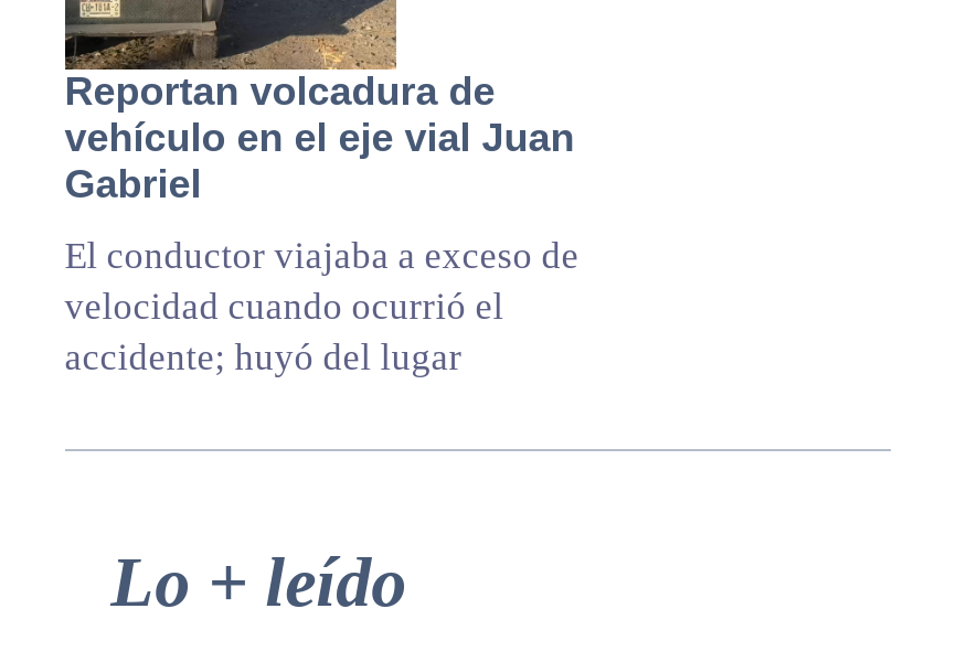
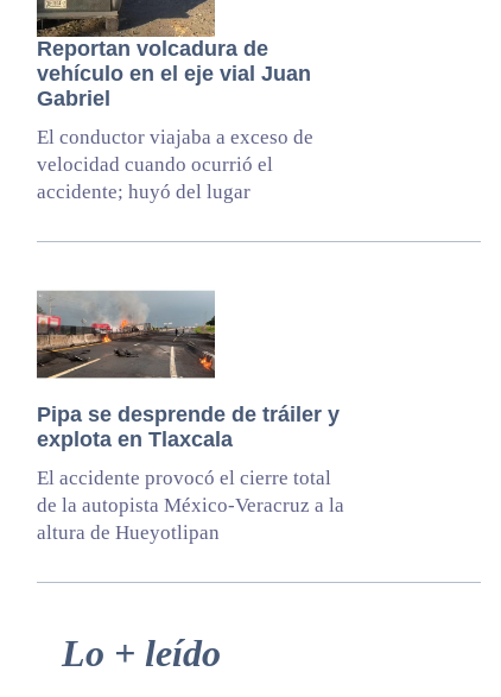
none -> [36,290,344,544] [image] | Pipa se desprende de tráiler y | explota en Tlaxcala | El accidente provocó el cierre total | de la autopista México-Veracruz a la | altura de Hueyotlipan

